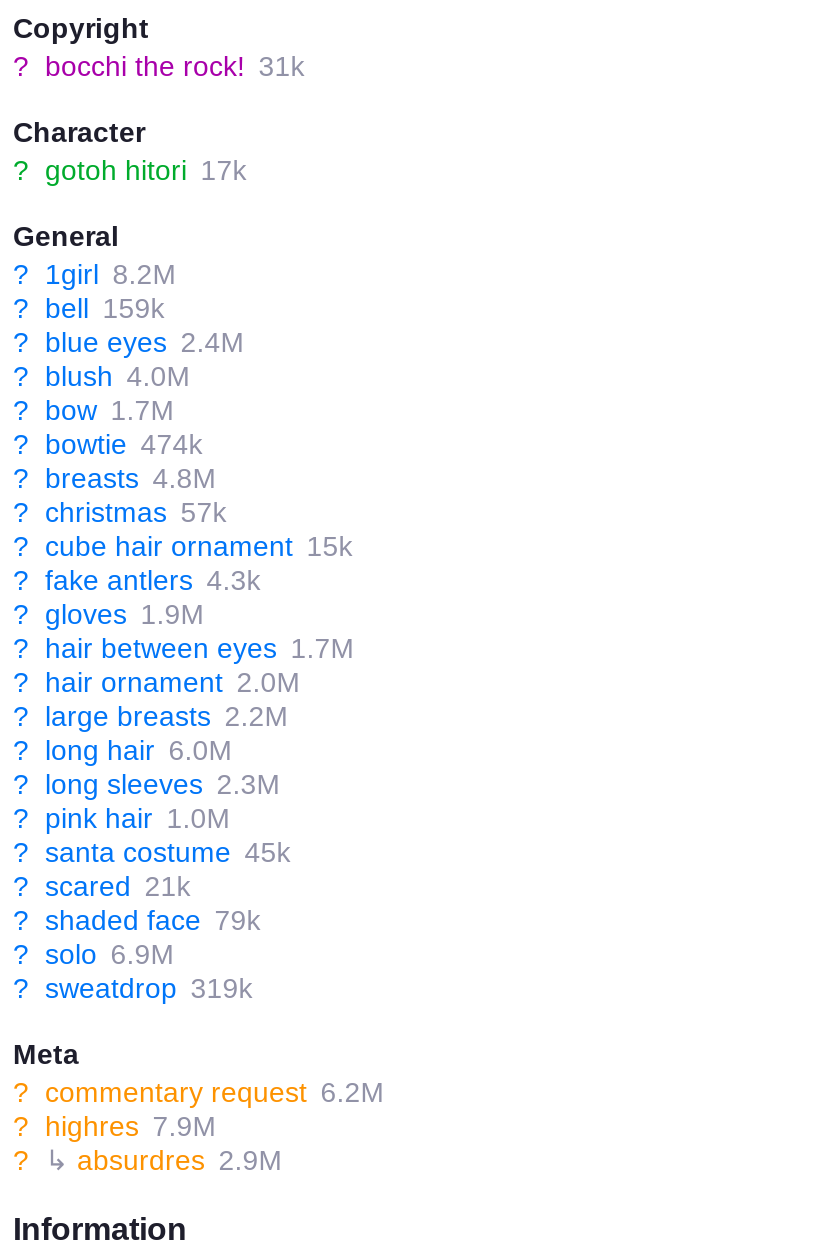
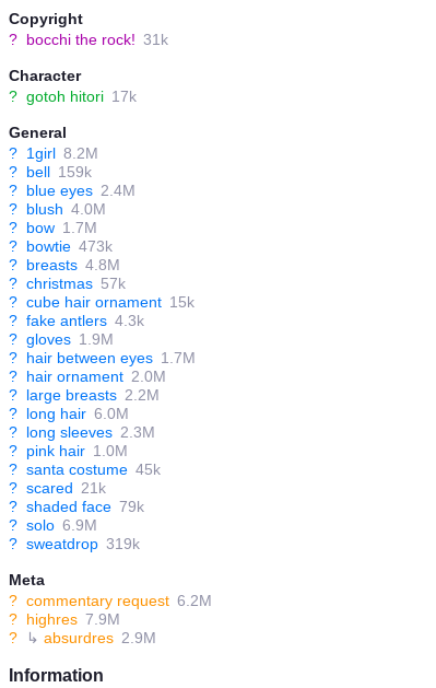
[13,428,203,460] ? bowtie 474k -> [9,237,112,255] ? bowtie 473k

